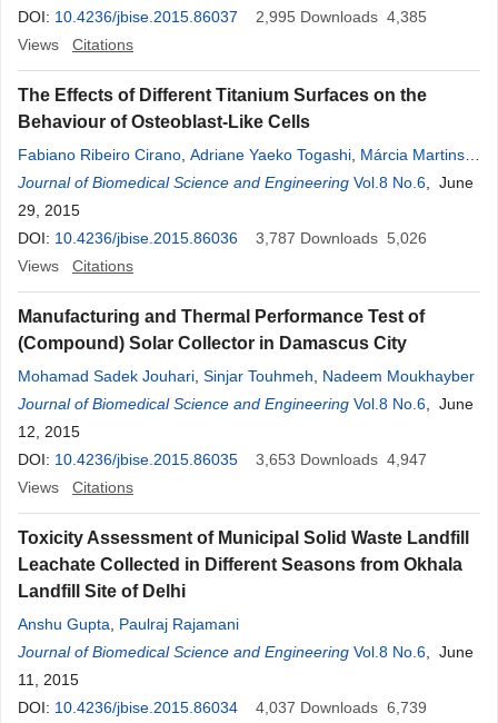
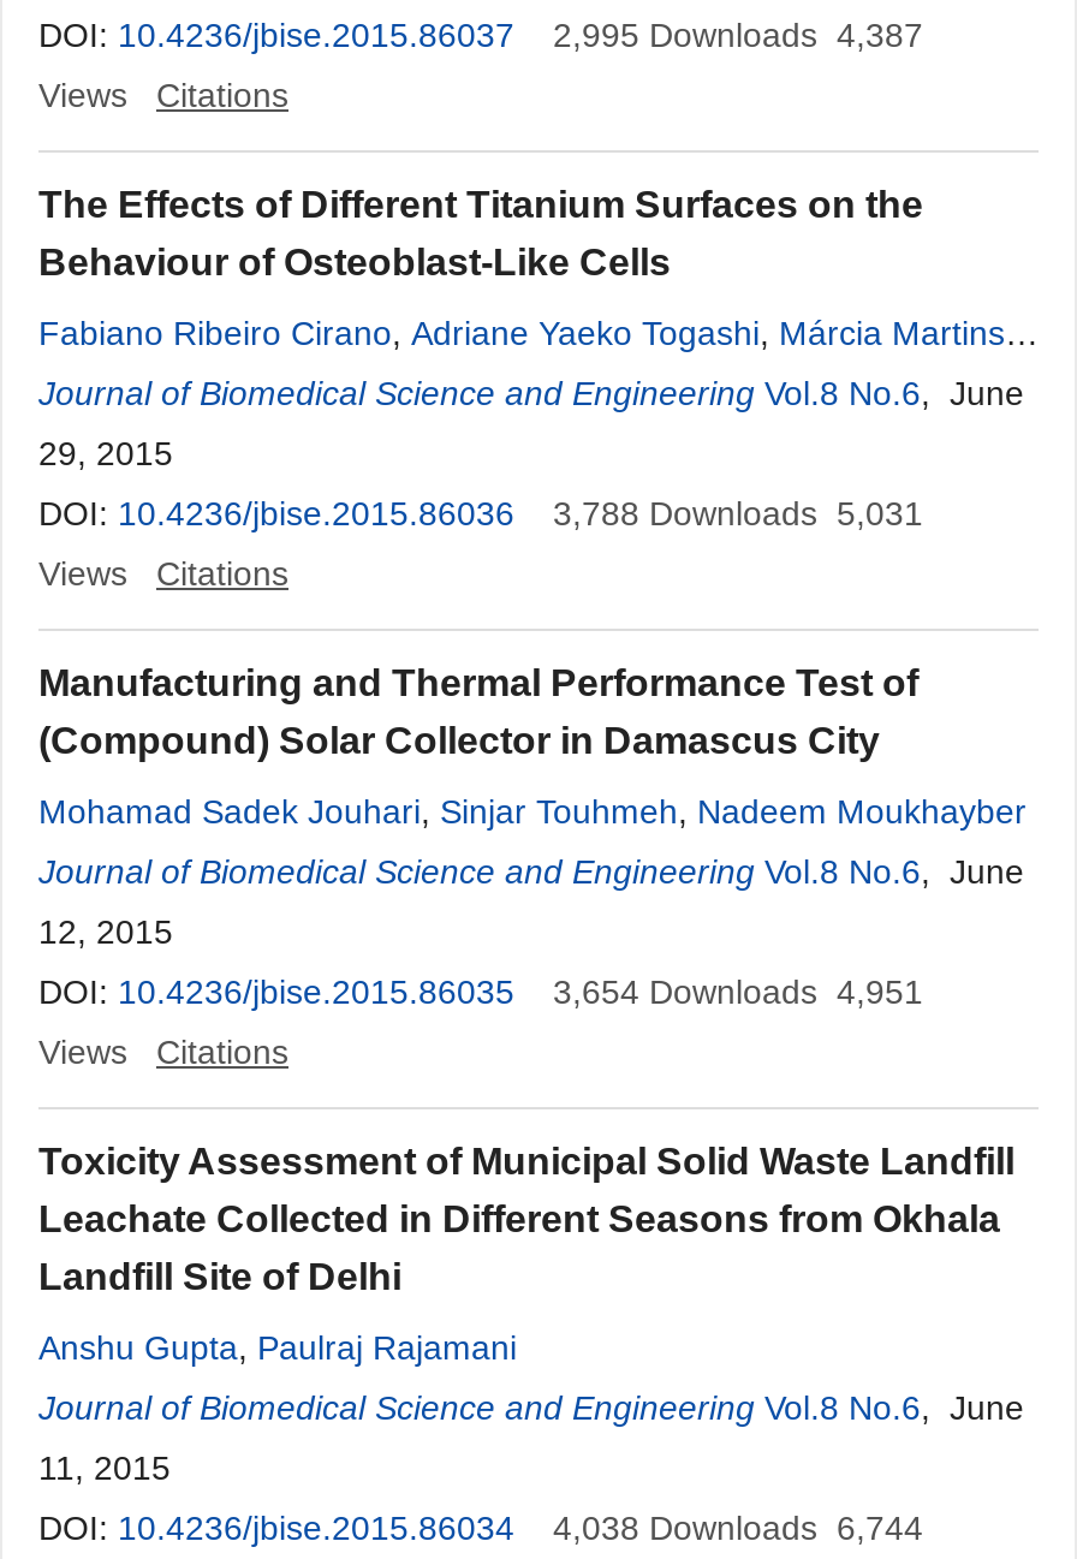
[18,8,427,26] DOI: 10.4236/jbise.2015.86037 2,995 Downloads 4,385 -> [38,16,923,54] DOI: 10.4236/jbise.2015.86037 2,995 Downloads 4,387
[18,229,427,247] DOI: 10.4236/jbise.2015.86036 3,787 Downloads 5,026 -> [38,494,923,532] DOI: 10.4236/jbise.2015.86036 3,788 Downloads 5,031
[18,450,427,468] DOI: 10.4236/jbise.2015.86035 3,653 Downloads 4,947 -> [38,972,923,1011] DOI: 10.4236/jbise.2015.86035 3,654 Downloads 4,951
[18,699,427,716] DOI: 10.4236/jbise.2015.86034 4,037 Downloads 6,739 -> [38,1509,923,1547] DOI: 10.4236/jbise.2015.86034 4,038 Downloads 6,744

